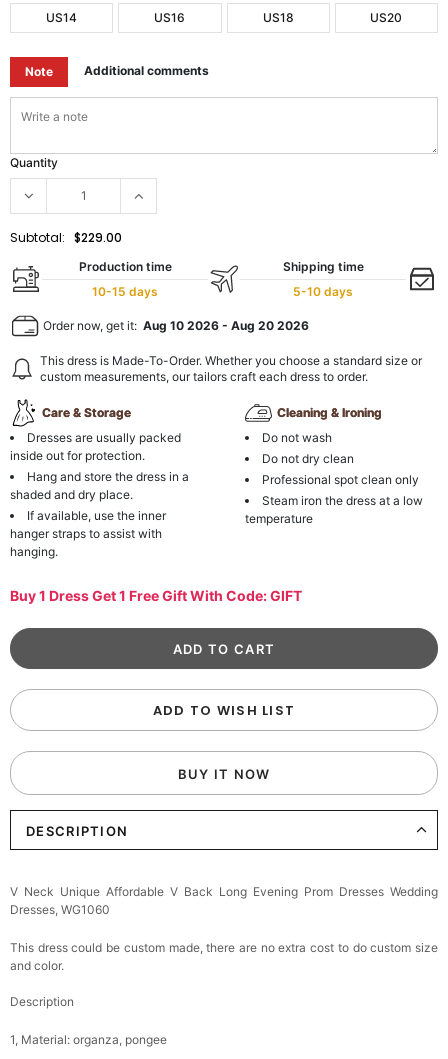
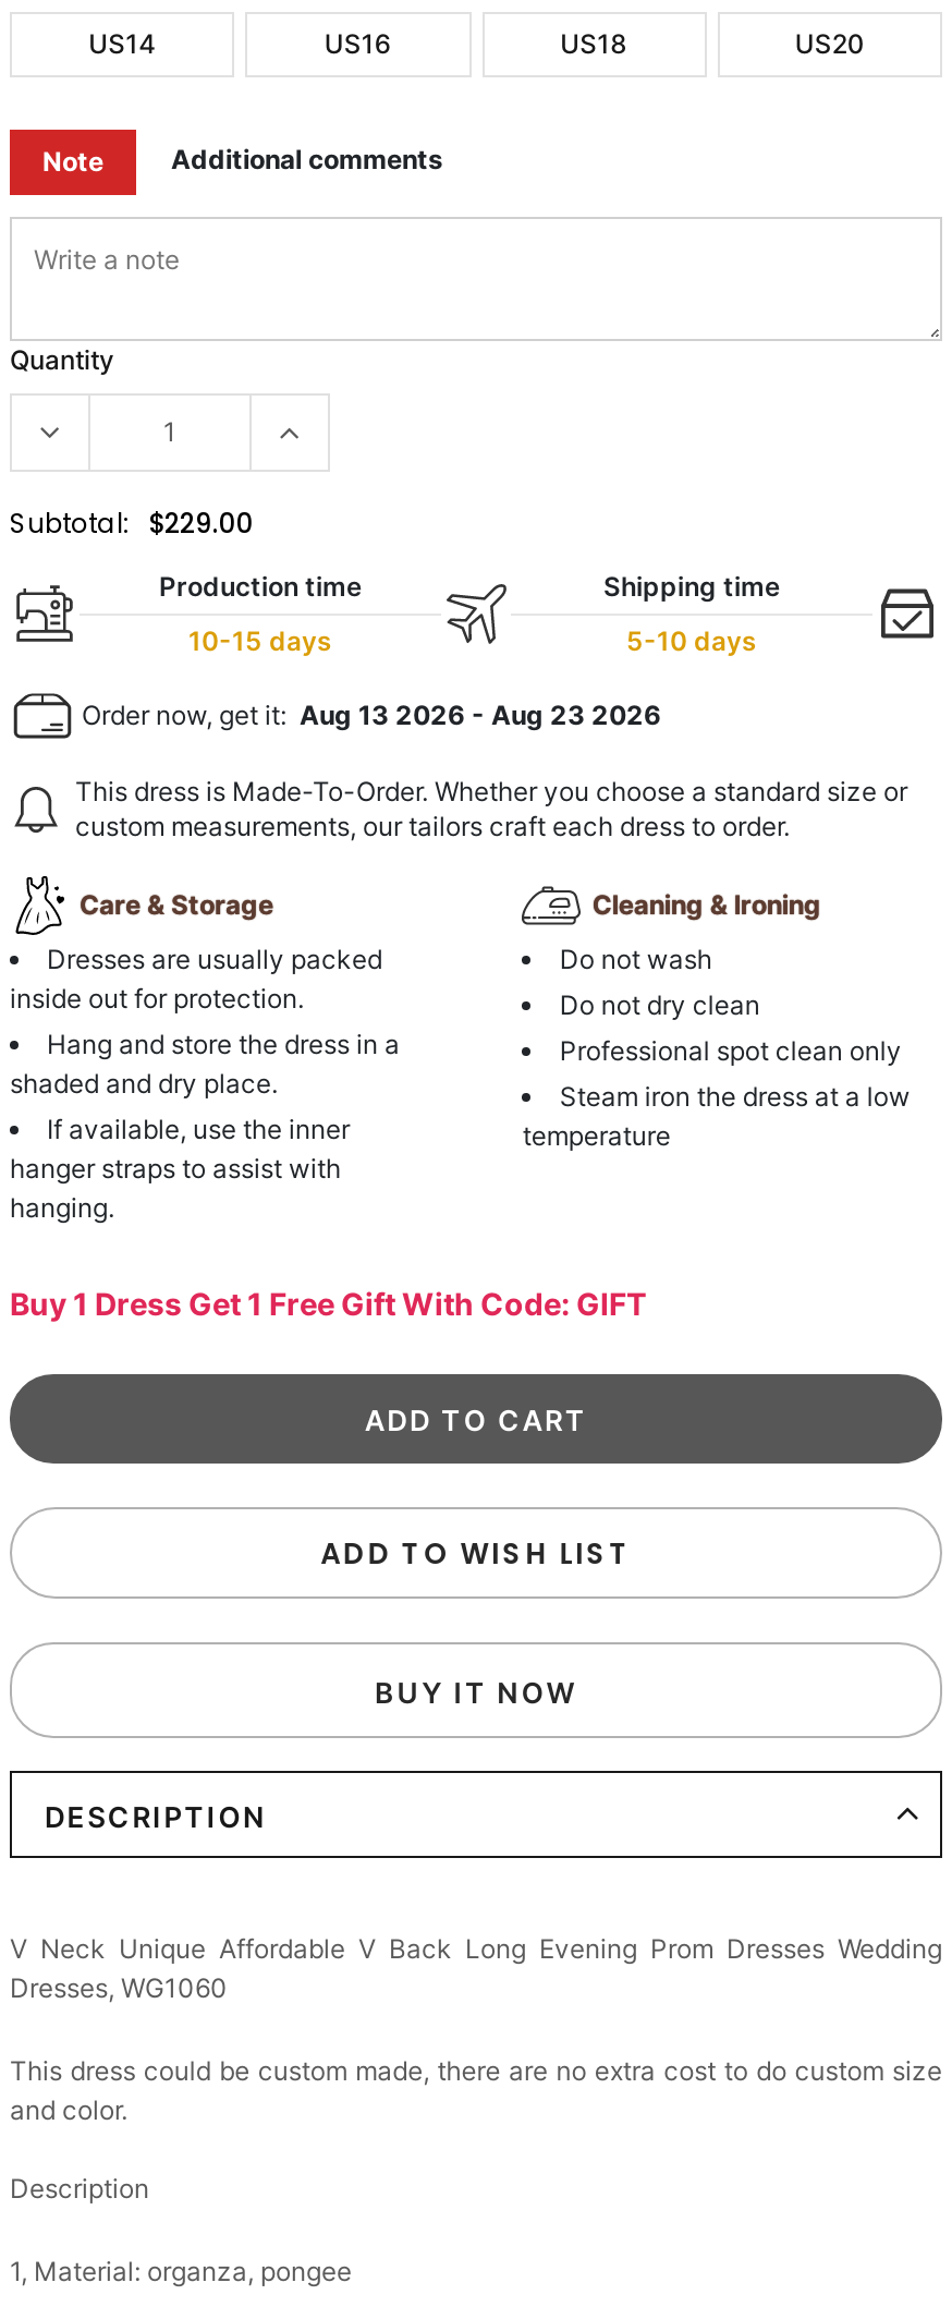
[40,318,309,333] Order now, get it: Aug 10 2026 - Aug 20 2026 -> [75,698,661,730] Order now, get it: Aug 13 2026 - Aug 23 2026

